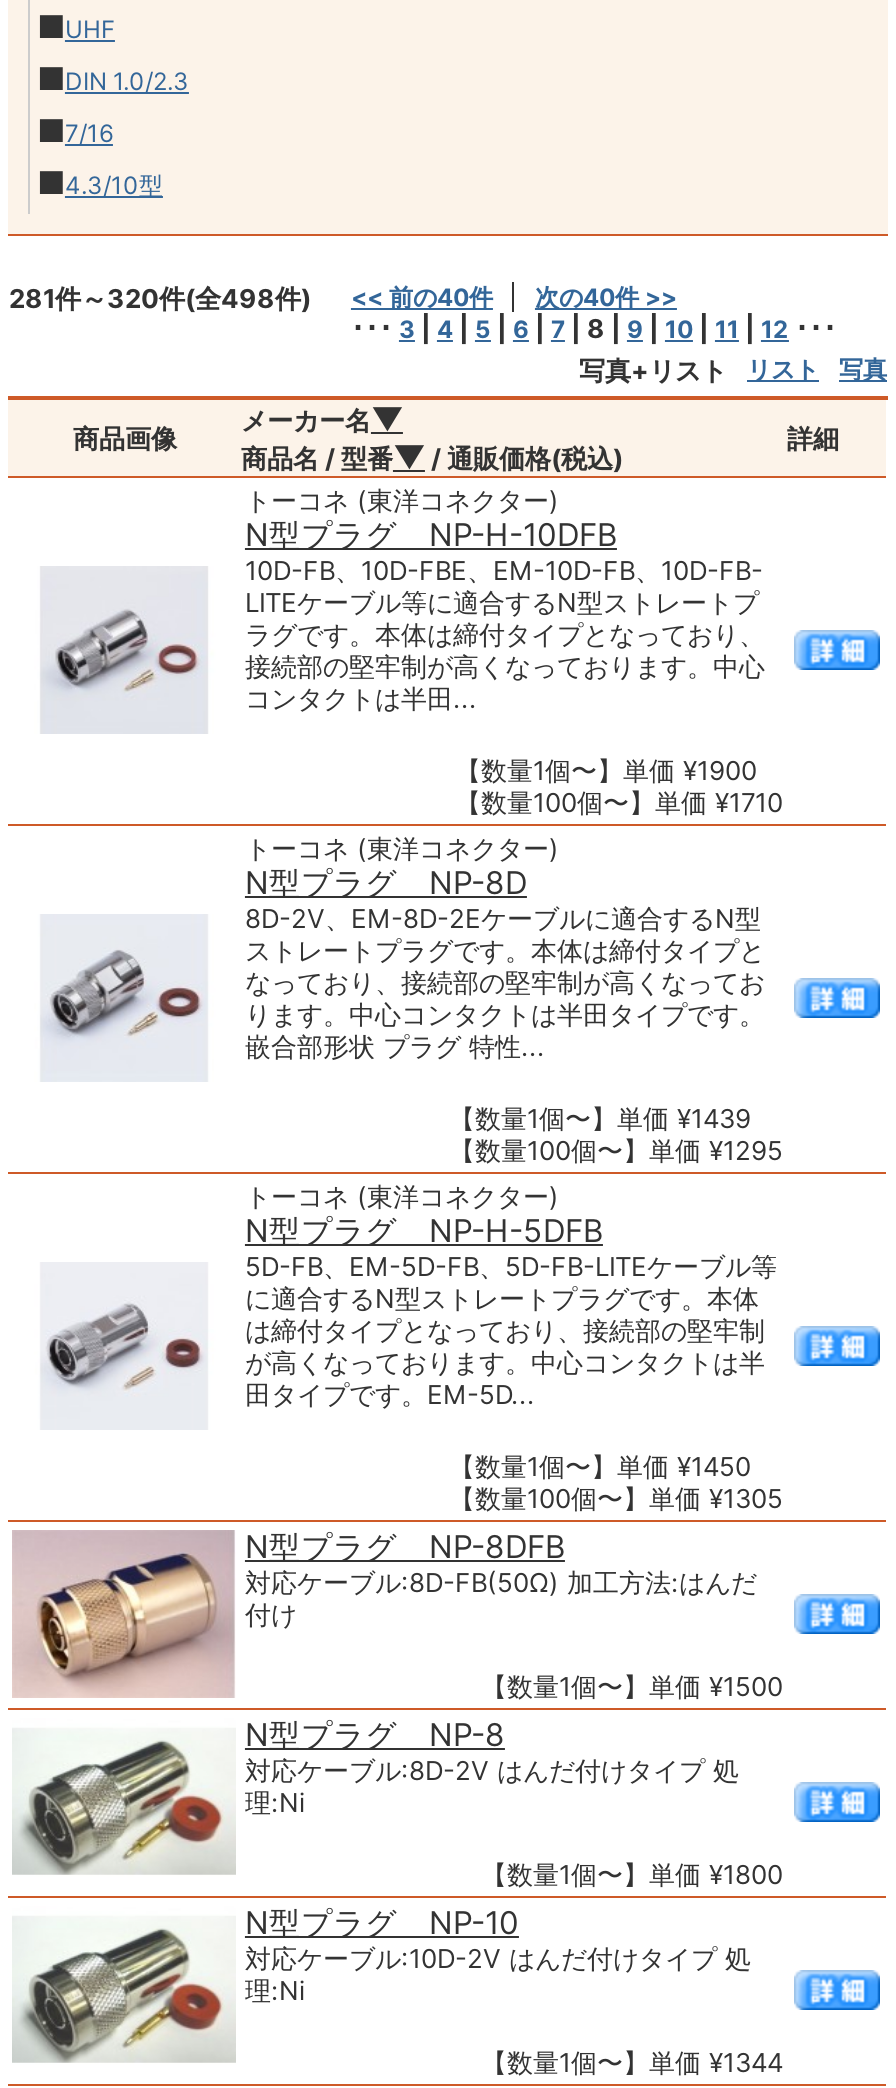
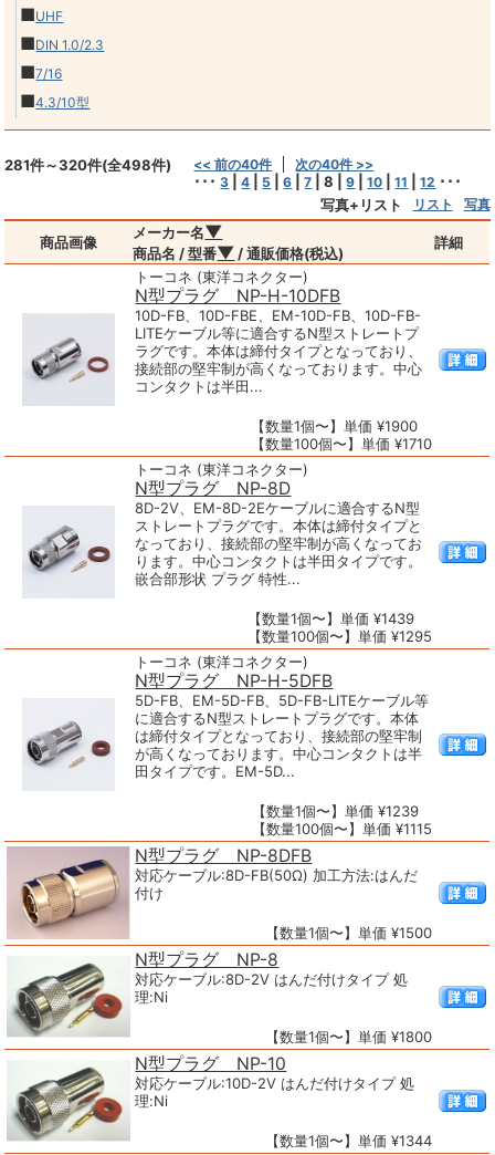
[449,1450,751,1482] 【数量1個〜】単価 ¥1450 -> [252,802,419,820] 【数量1個〜】単価 ¥1239
[449,1482,783,1514] 【数量100個〜】単価 ¥1305 -> [252,820,433,838] 【数量100個〜】単価 ¥1115

